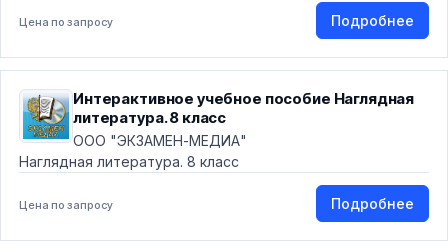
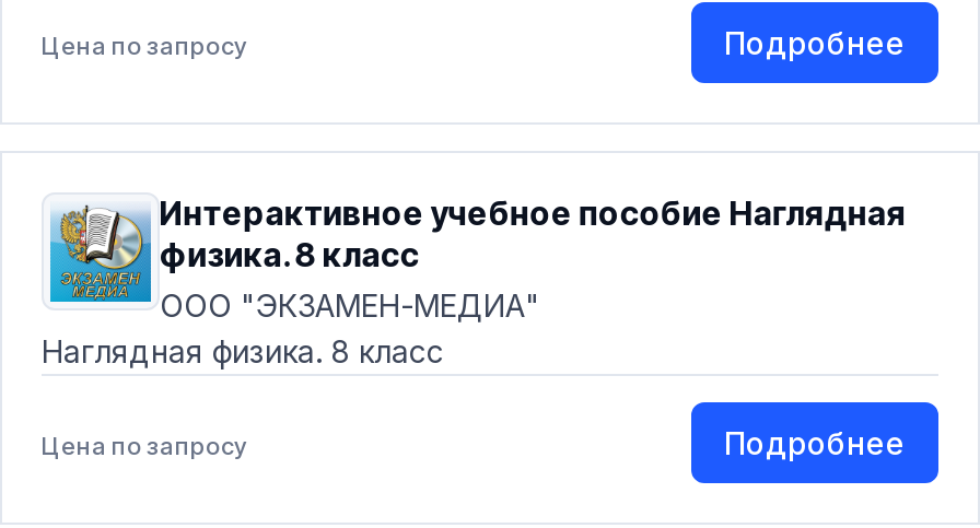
[73,108,226,127] литература. 8 класс -> [160,234,420,275] физика. 8 класс
[19,153,239,170] Наглядная литература. 8 класс -> [42,332,444,369] Наглядная физика. 8 класс

